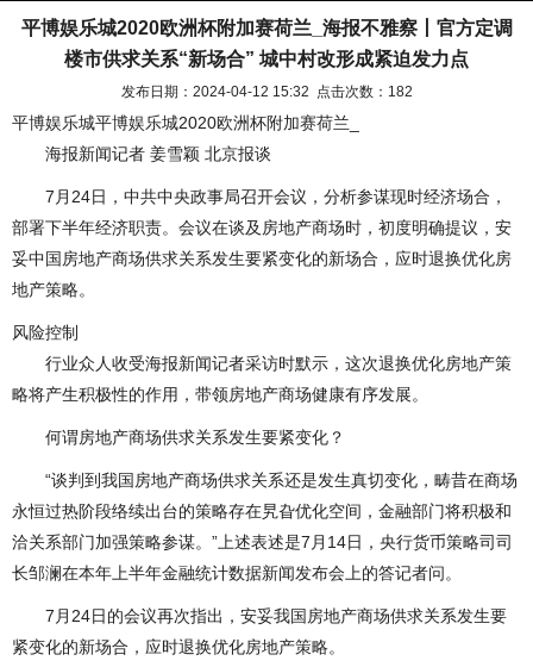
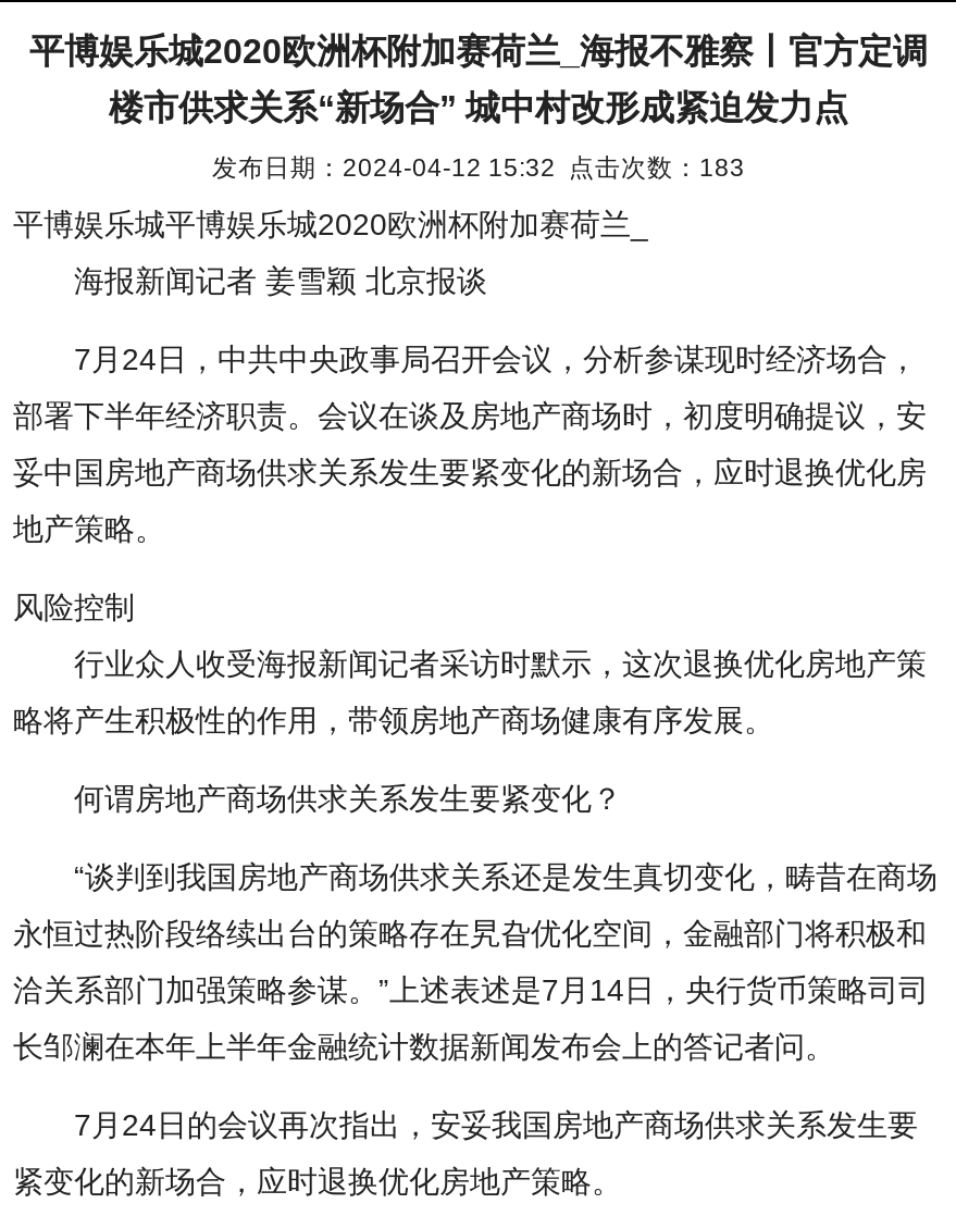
[121,83,412,99] 发布日期：2024-04-12 15:32 点击次数：182 -> [212,152,745,181] 发布日期：2024-04-12 15:32 点击次数：183

